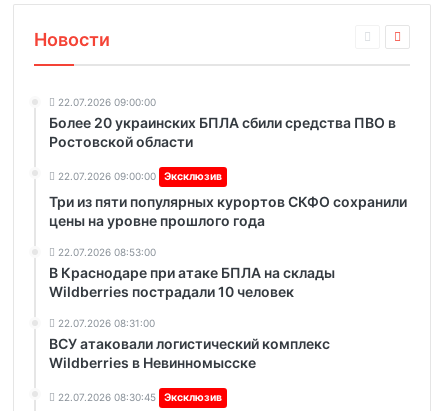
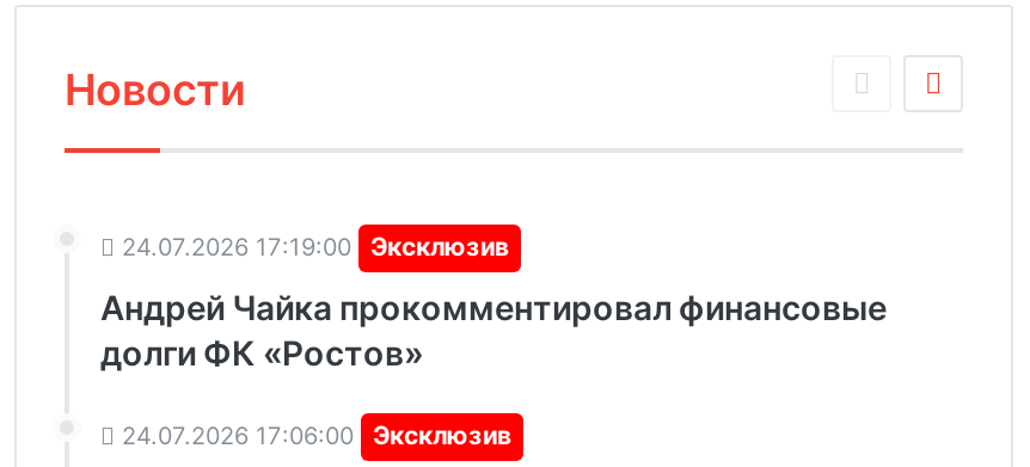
[49,95,396,181] 22.07.2026 09:00:00 | Более 20 украинских БПЛА сбили средства ПВО в | Ростовской области | 22.07.2026 09:00:00 -> [122,231,351,259] 24.07.2026 17:19:00
[49,192,407,402] Три из пяти популярных курортов СКФО сохранили | цены на уровне прошлого года | 22.07.2026 08:53:00 | В Краснодаре при атаке БПЛА на склады | Wildberries пострадали 10 человек | 22.07.2026 08:31:00 | ВСУ атаковали логистический комплекс | Wildberries в Невинномысске | 22.07.2026 08:30:45 -> [100,285,887,448] Андрей Чайка прокомментировал финансовые | долги ФК «Ростов» | 24.07.2026 17:06:00

